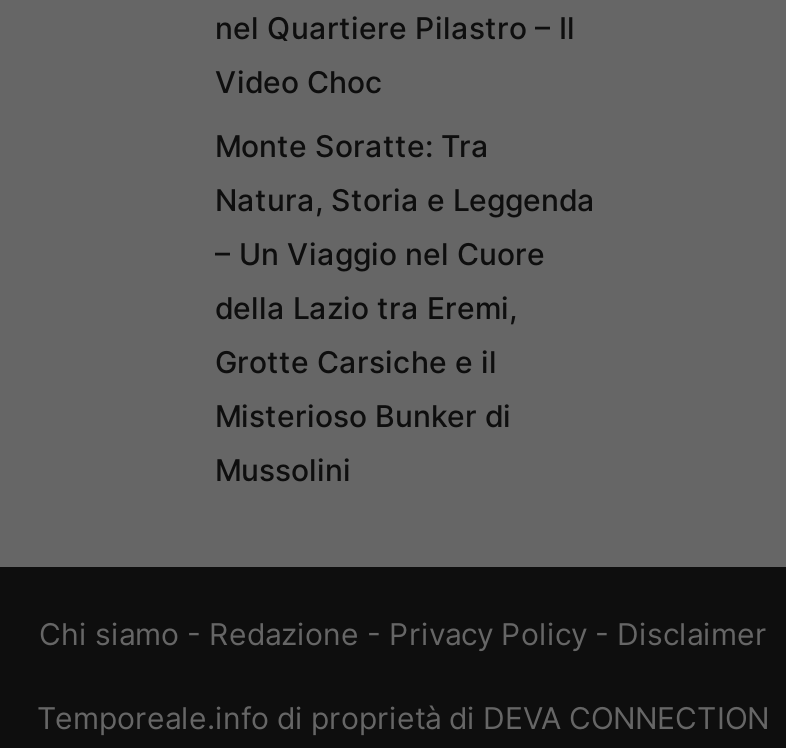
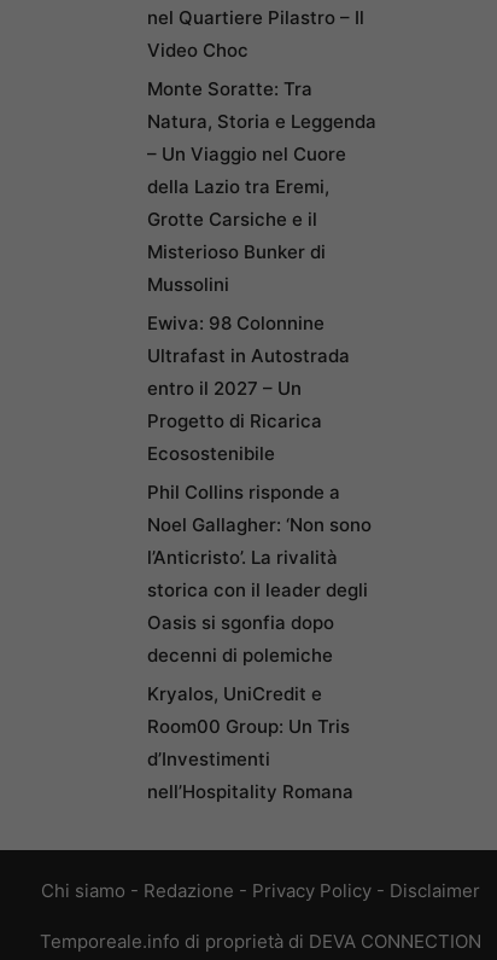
none -> [147,312,372,804] Ewiva: 98 Colonnine | Ultrafast in Autostrada | entro il 2027 – Un | Progetto di Ricarica | Ecosostenibile | Phil Collins risponde a | Noel Gallagher: ‘Non sono | l’Anticristo’. La rivalità | storica con il leader degli | Oasis si sgonfia dopo | decenni di polemiche | Kryalos, UniCredit e | Room00 Group: Un Tris | d’Investimenti | nell’Hospitality Romana

